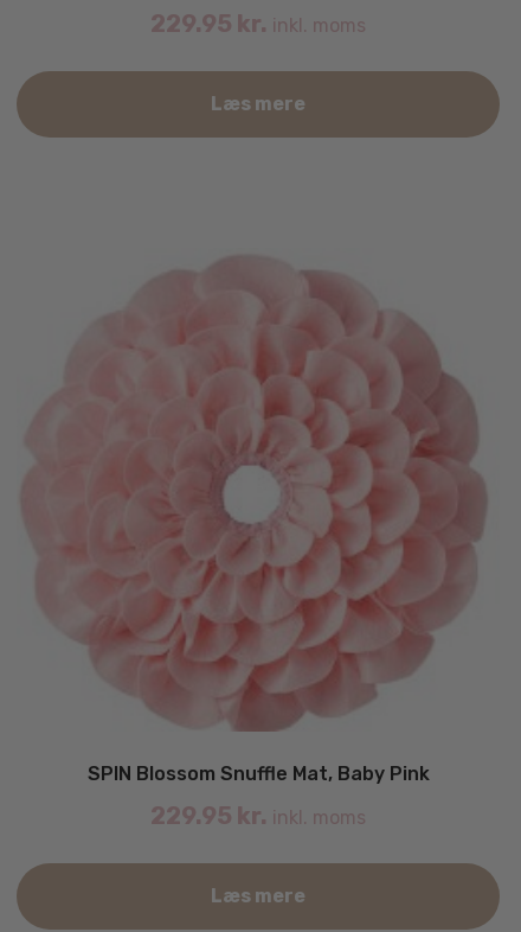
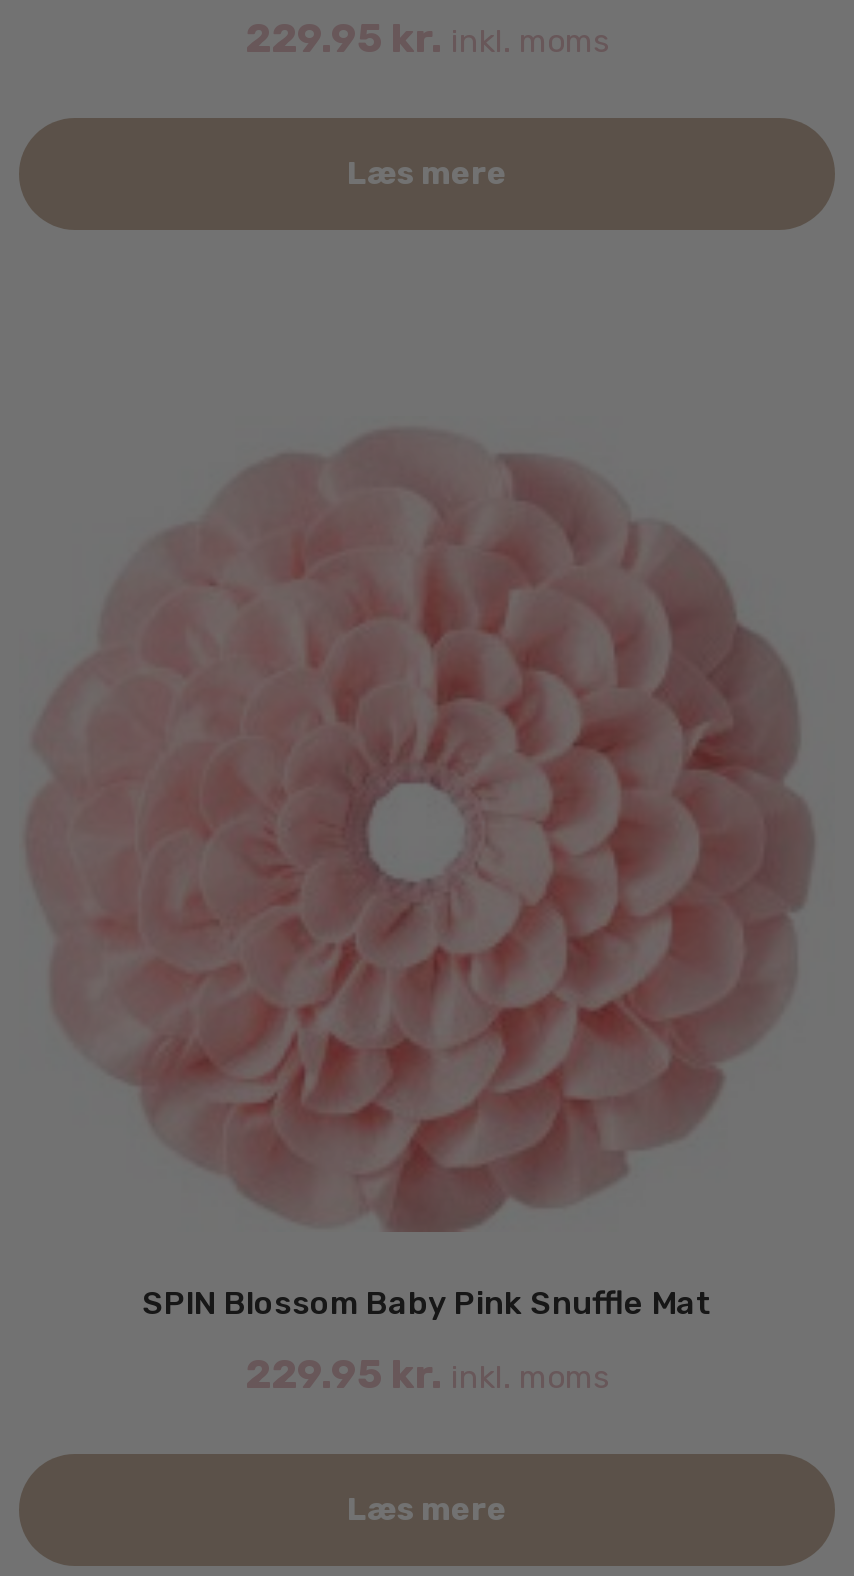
[87,763,429,785] SPIN Blossom Snuffle Mat, Baby Pink -> [142,1284,712,1322] SPIN Blossom Baby Pink Snuffle Mat

